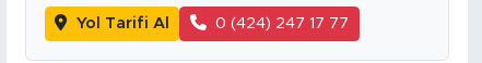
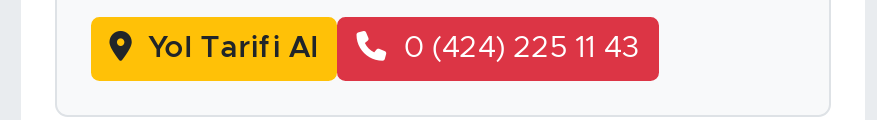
[216,15,349,31] 0 (424) 247 17 77 -> [403,33,639,63] 0 (424) 225 11 43

